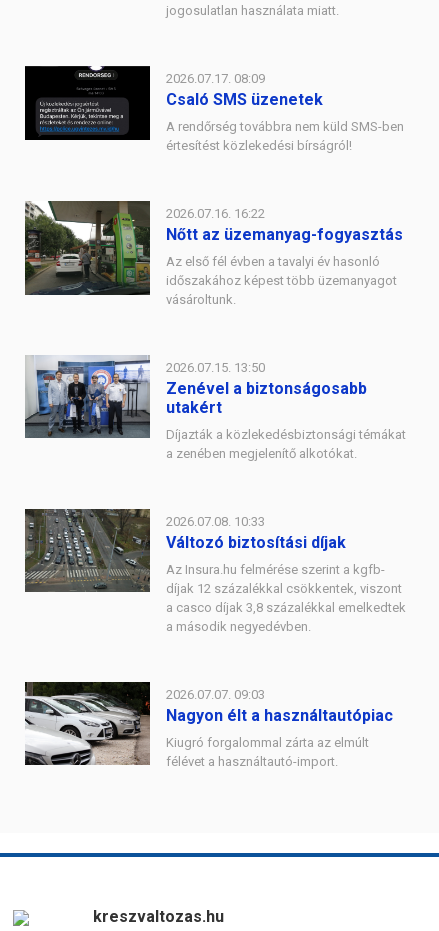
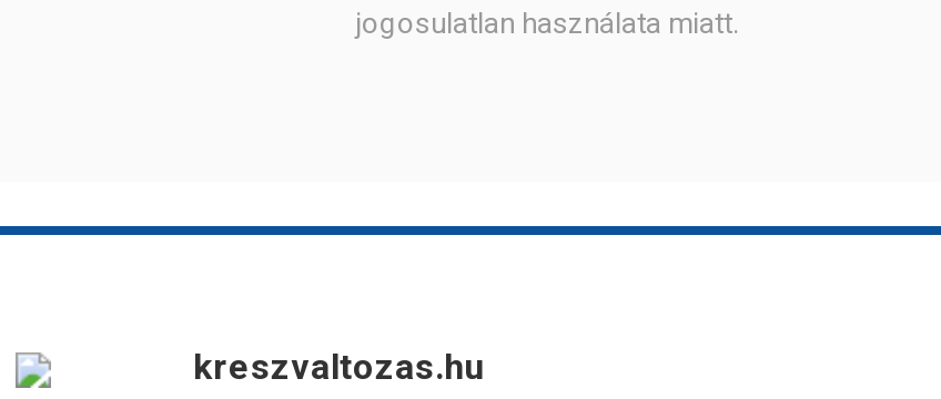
[24,65,404,153] [image] | 2026.07.17. 08:09 | Csaló SMS üzenetek | A rendőrség továbbra nem küld SMS-ben | értesítést közlekedési bírságról! -> none
[24,200,403,307] [image] | 2026.07.16. 16:22 | Nőtt az üzemanyag-fogyasztás | Az első fél évben a tavalyi év hasonló | időszakához képest több üzemanyagot | vásároltunk. -> none
[24,355,406,461] [image] | 2026.07.15. 13:50 | Zenével a biztonságosabb | utakért | Díjazták a közlekedésbiztonsági témákat | a zenében megjelenítő alkotókat. -> none
[24,508,406,634] [image] | 2026.07.08. 10:33 | Változó biztosítási díjak | Az Insura.hu felmérése szerint a kgfb- | díjak 12 százalékkal csökkentek, viszont | a casco díjak 3,8 százalékkal emelkedtek | a második negyedévben. -> none
[24,681,393,769] [image] | 2026.07.07. 09:03 | Nagyon élt a használtautópiac | Kiugró forgalommal zárta az elmúlt | félévet a használtautó-import. -> none

